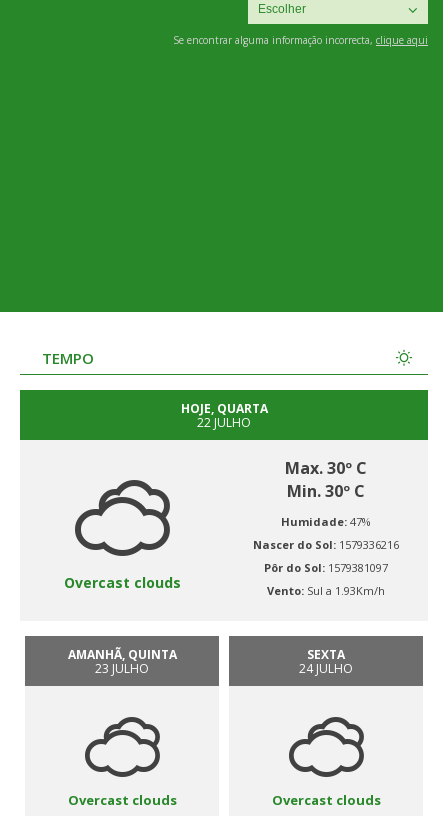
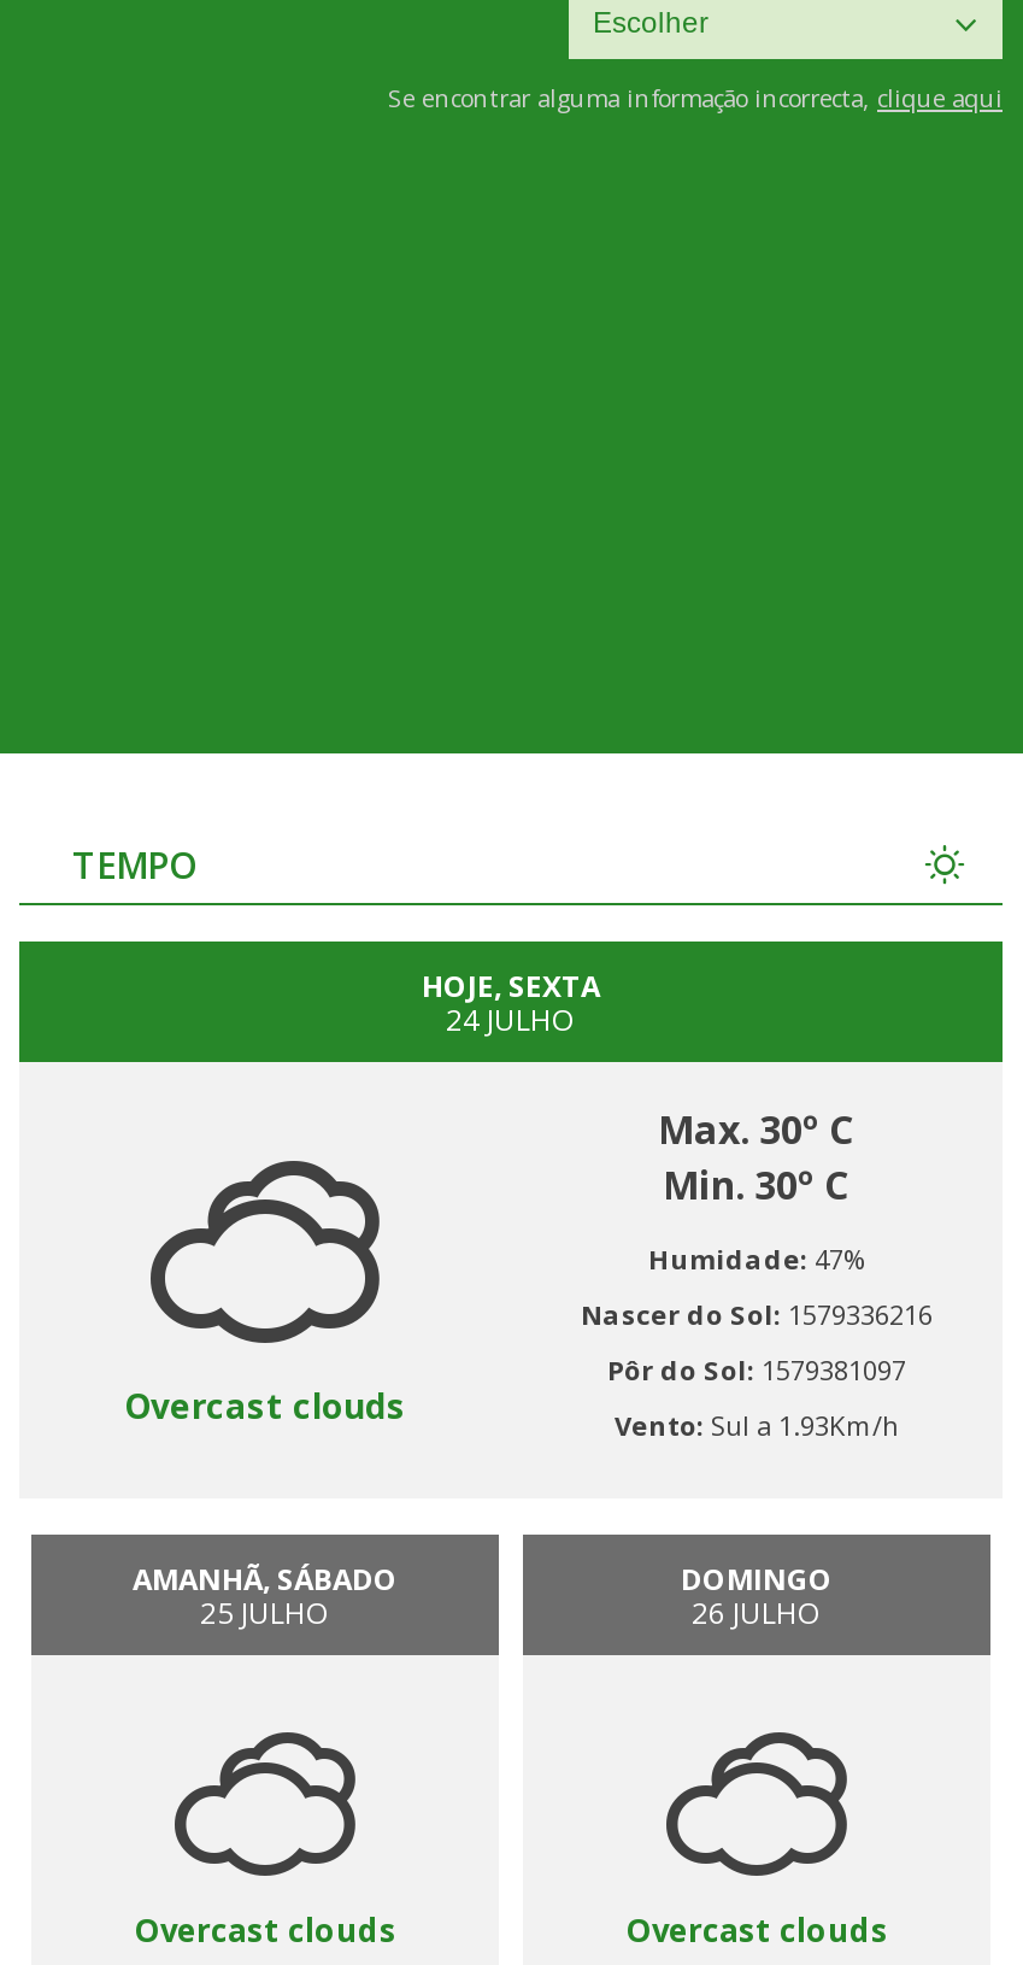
[180,400,267,417] HOJE, QUARTA -> [422,966,600,1007] HOJE, SEXTA
[197,414,251,431] 22 JULHO -> [446,999,576,1040] 24 JULHO
[67,646,176,663] AMANHÃ, QUINTA -> [133,1559,398,1600] AMANHÃ, SÁBADO
[299,646,353,677] SEXTA | 24 JULHO -> [681,1559,833,1633] DOMINGO | 26 JULHO
[95,660,149,677] 23 JULHO -> [200,1592,330,1633] 25 JULHO

